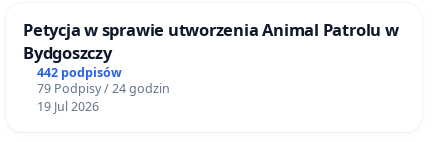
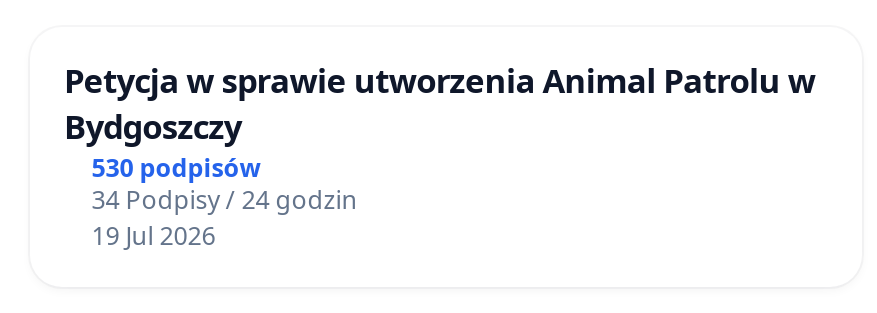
[37,64,122,81] 442 podpisów -> [92,150,262,184] 530 podpisów
[37,80,170,97] 79 Podpisy / 24 godzin -> [92,182,358,216] 34 Podpisy / 24 godzin

